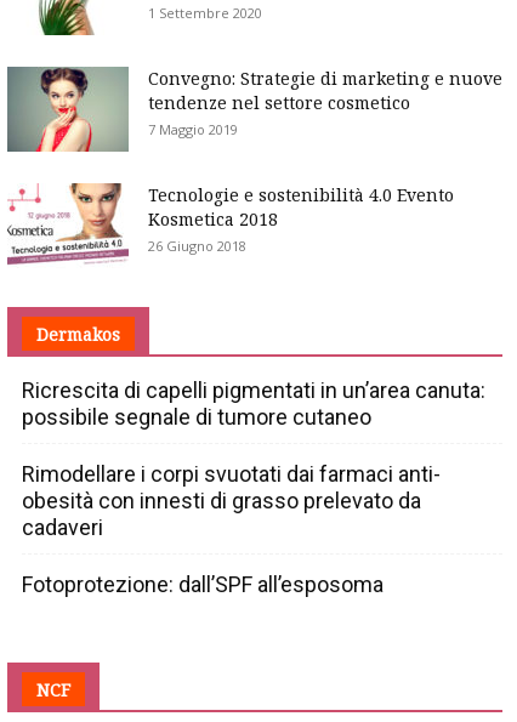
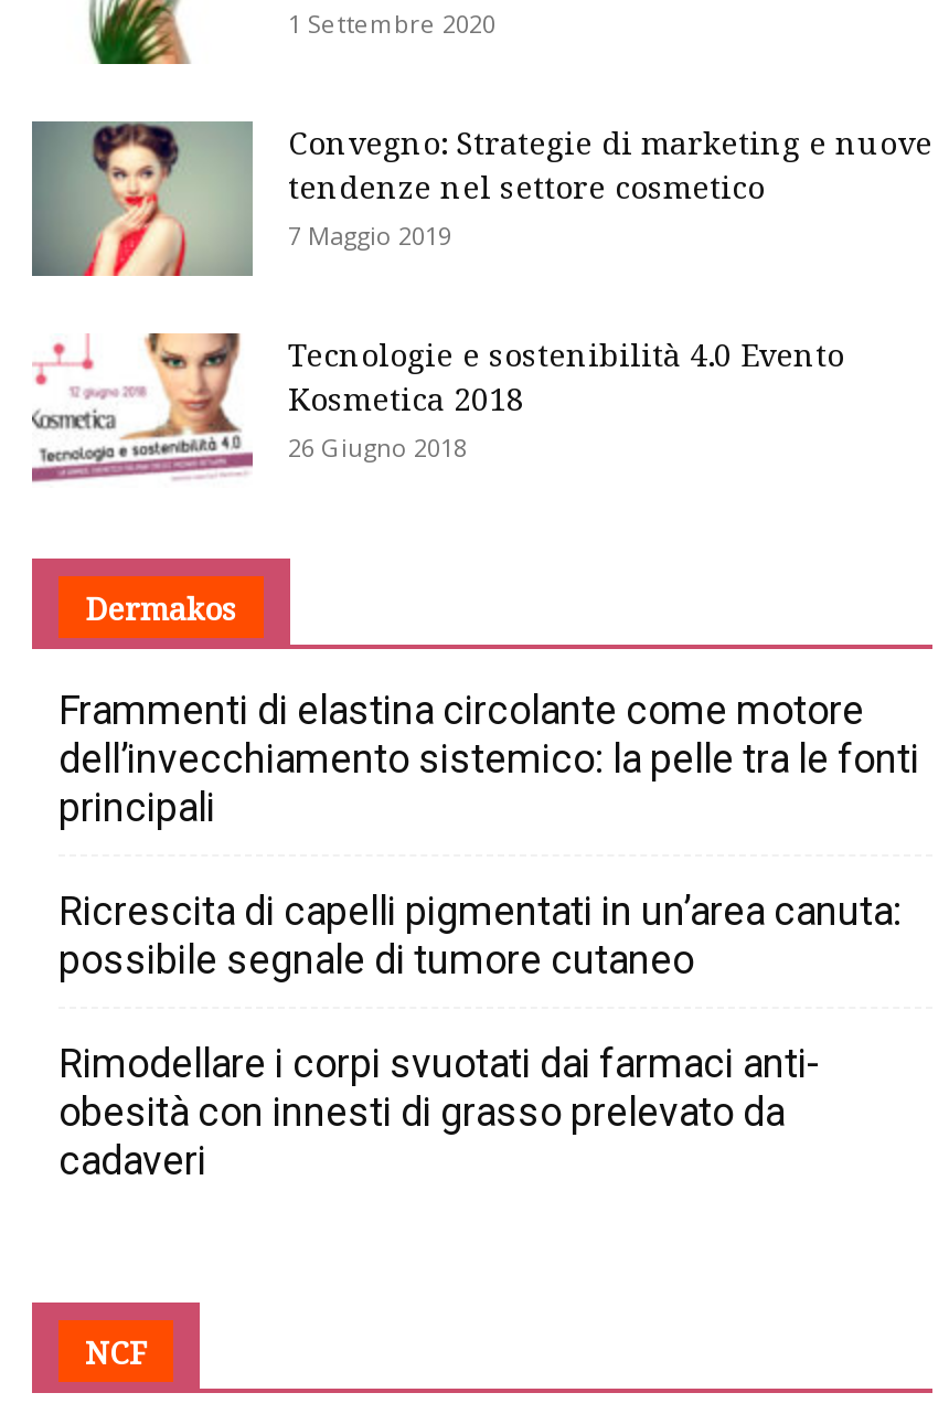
none -> [58,687,919,831] Frammenti di elastina circolante come motore | dell’invecchiamento sistemico: la pelle tra le fonti | principali
moved [22,378,485,540] -> [58,888,902,1184]: Ricrescita di capelli pigmentati in un’area canuta: | possibile segnale di tumore cutaneo | Rimodellare i corpi svuotati dai farmaci anti- | obesità con innesti di grasso prelevato da | cadaveri
[22,572,384,597] Fotoprotezione: dall’SPF all’esposoma -> none

